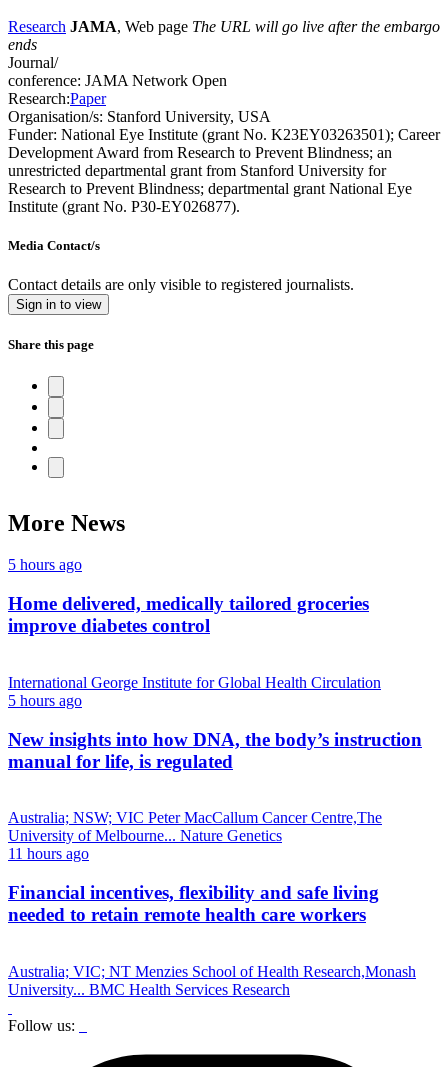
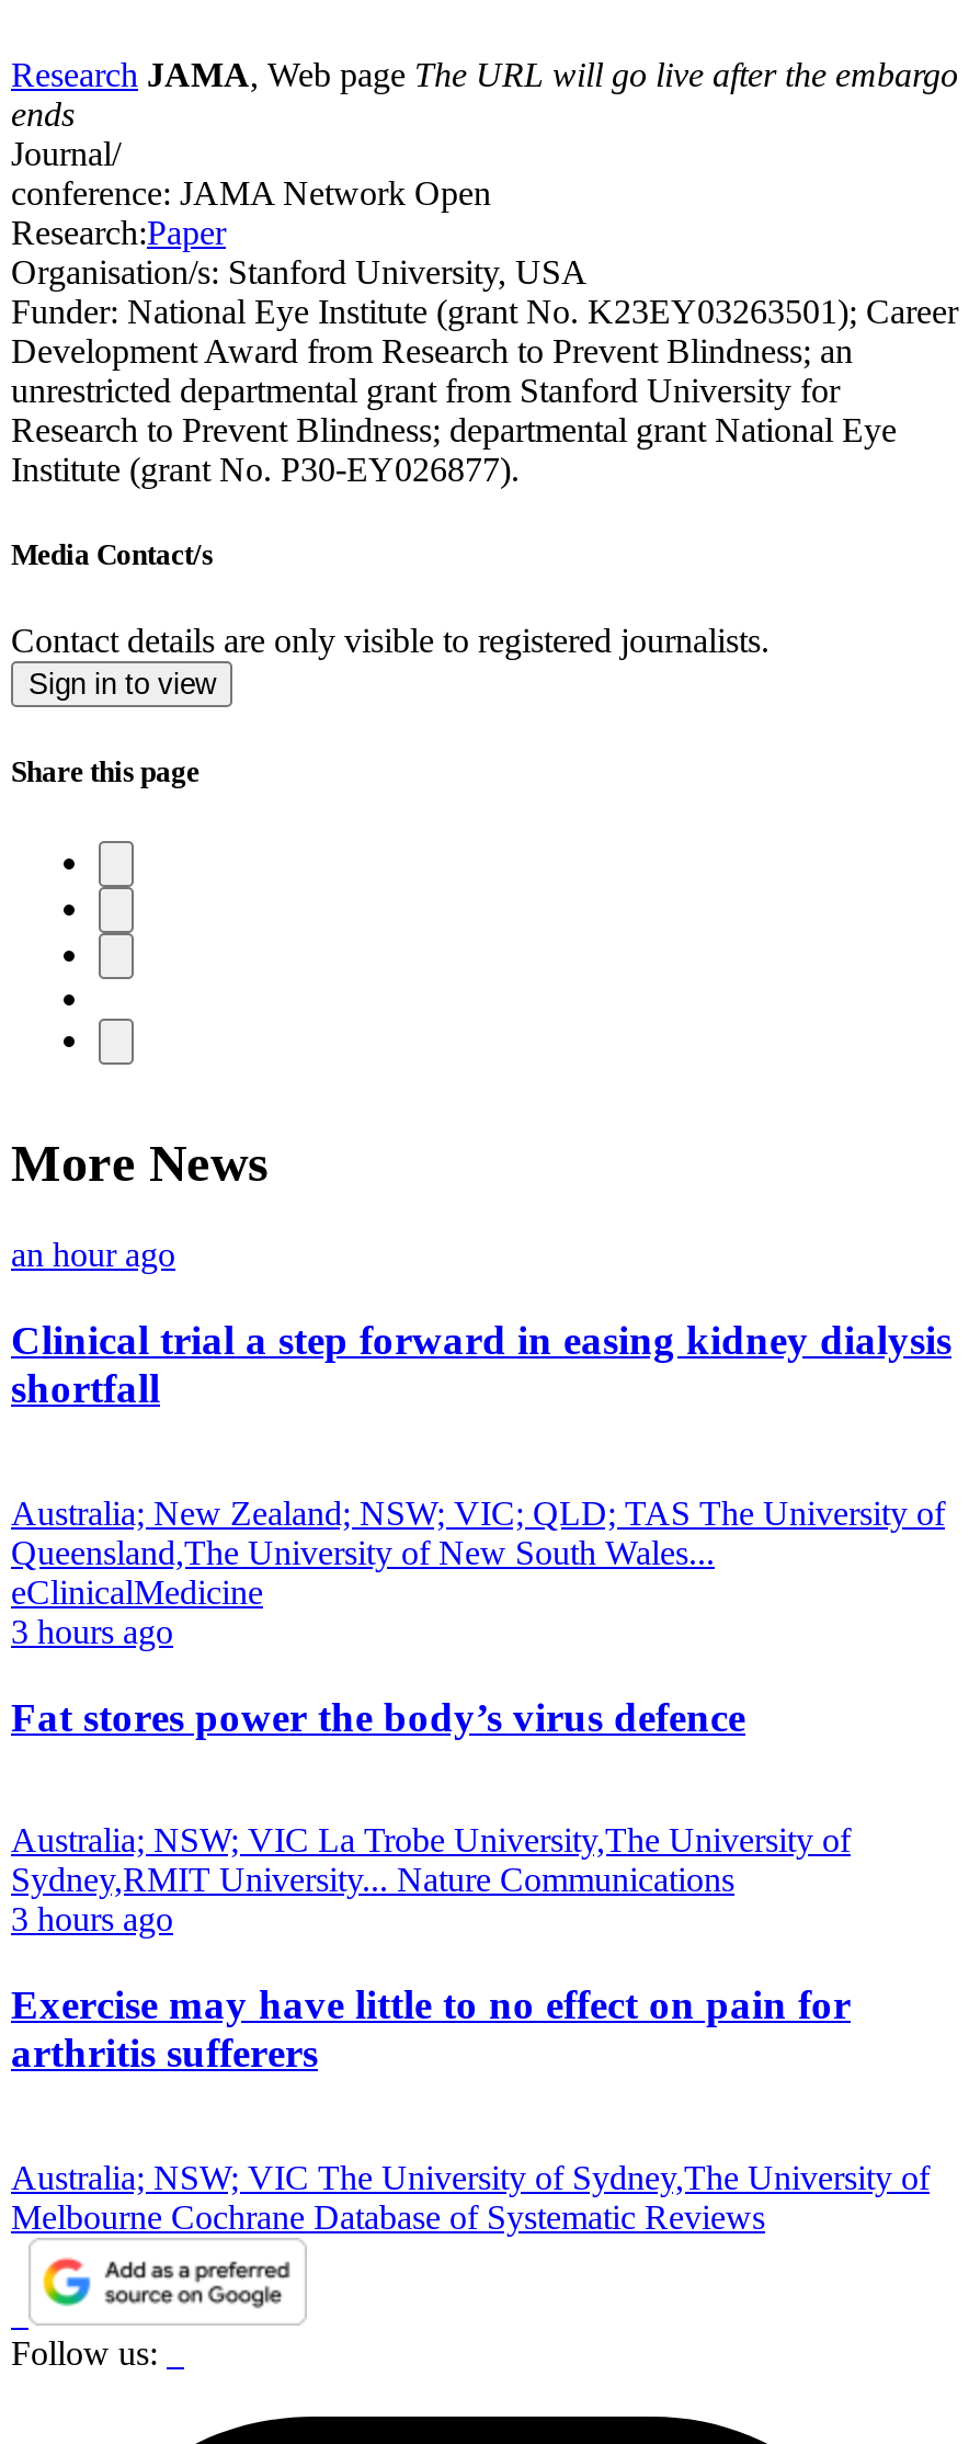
[8,556,82,573] 5 hours ago -> [11,1237,175,1274] an hour ago
[8,593,369,636] Home delivered, medically tailored groceries | improve diabetes control -> [11,1317,951,1412] Clinical trial a step forward in easing kidney dialysis | shortfall
[8,674,381,709] International George Institute for Global Health Circulation | 5 hours ago -> [11,1494,945,1650] Australia; New Zealand; NSW; VIC; QLD; TAS The University of | Queensland,The University of New South Wales... | eClinicalMedicine | 3 hours ago
[8,729,422,772] New insights into how DNA, the body’s instruction | manual for life, is regulated -> [11,1693,745,1739] Fat stores power the body’s virus defence
[8,809,382,862] Australia; NSW; VIC Peter MacCallum Cancer Centre,The | University of Melbourne... Nature Genetics | 11 hours ago -> [11,1822,851,1938] Australia; NSW; VIC La Trobe University,The University of | Sydney,RMIT University... Nature Communications | 3 hours ago
[8,882,379,925] Financial incentives, flexibility and safe living | needed to retain remote health care workers -> [11,1982,851,2076] Exercise may have little to no effect on pain for | arthritis sufferers
[8,963,416,998] Australia; VIC; NT Menzies School of Health Research,Monash | University... BMC Health Services Research -> [11,2158,930,2235] Australia; NSW; VIC The University of Sydney,The University of | Melbourne Cochrane Database of Systematic Reviews

